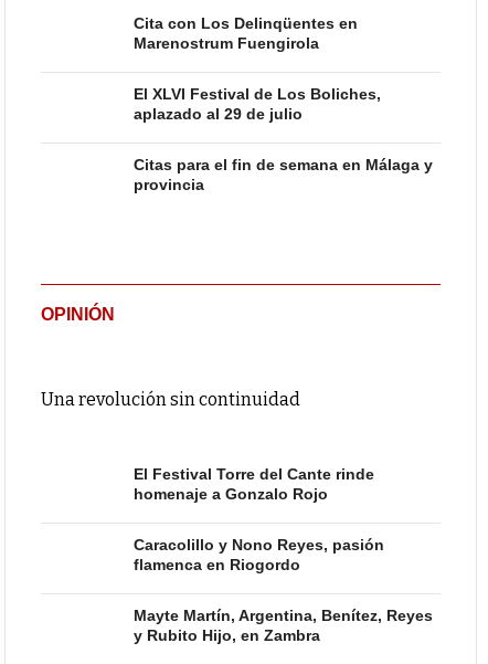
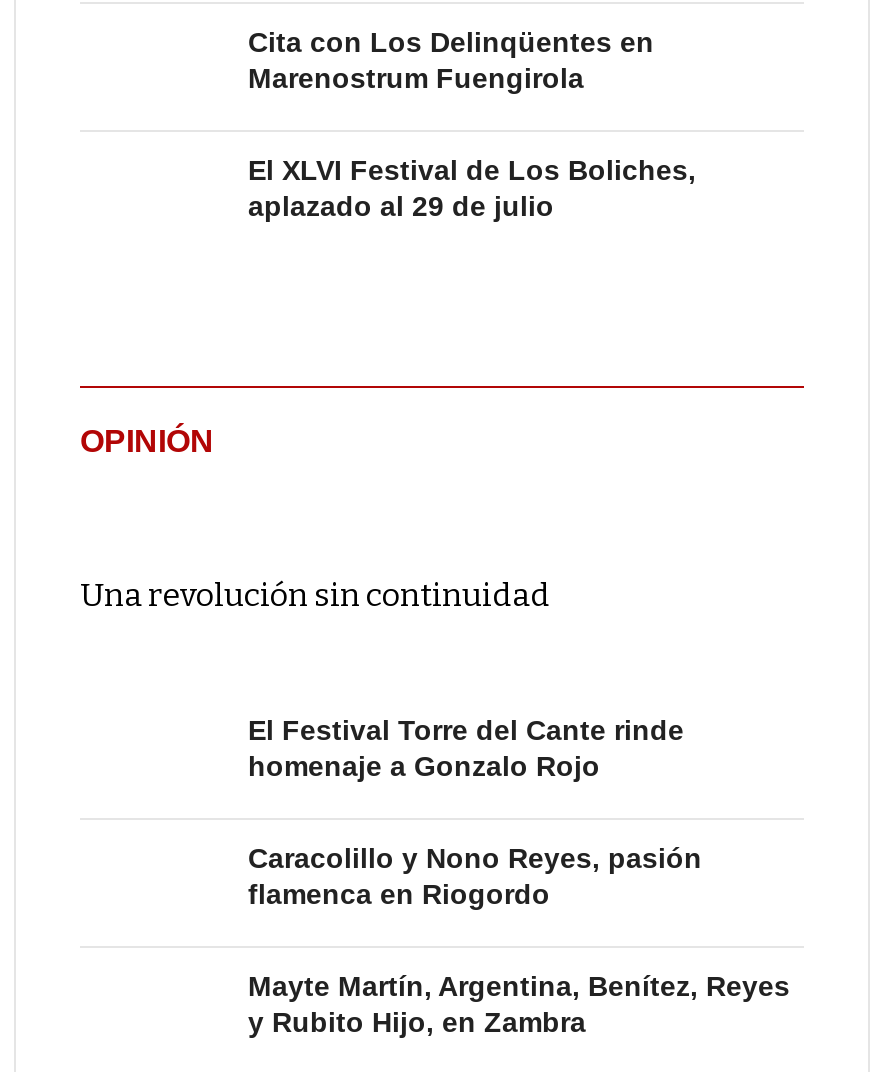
[134,156,433,193] Citas para el fin de semana en Málaga y | provincia -> none

